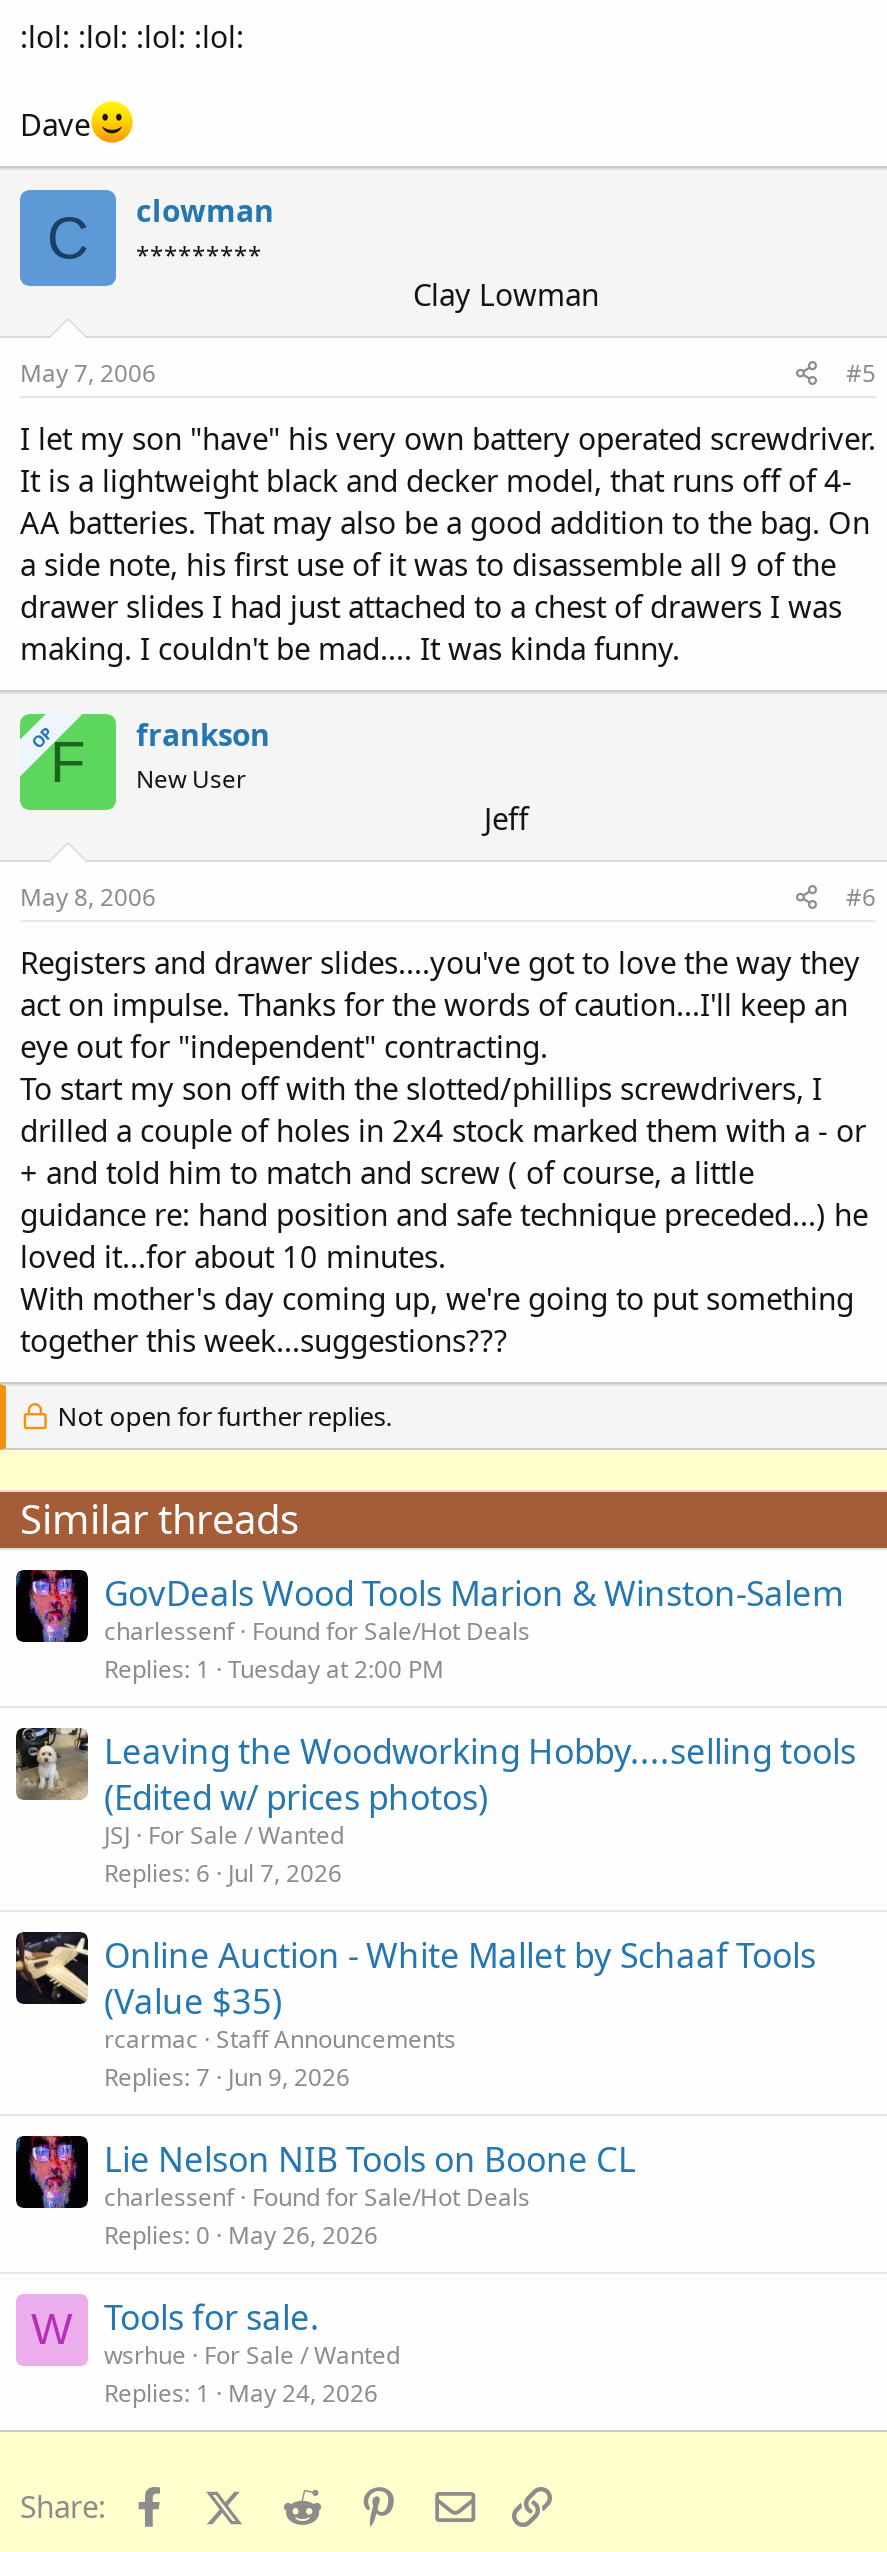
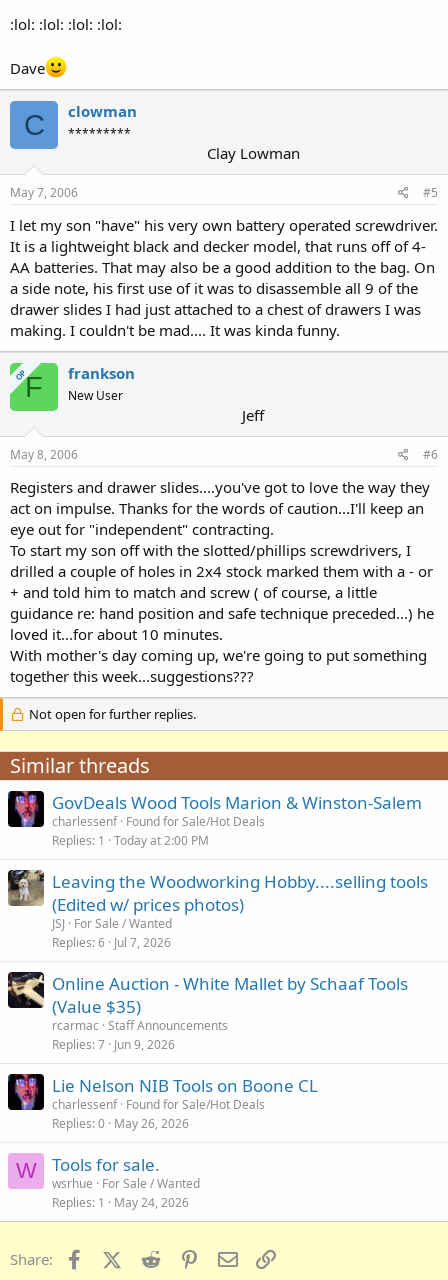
[104,1652,444,1686] Replies 1 Tuesday at 2:00 PM -> [52,832,209,849] Replies 1 Today at 2:00 PM

